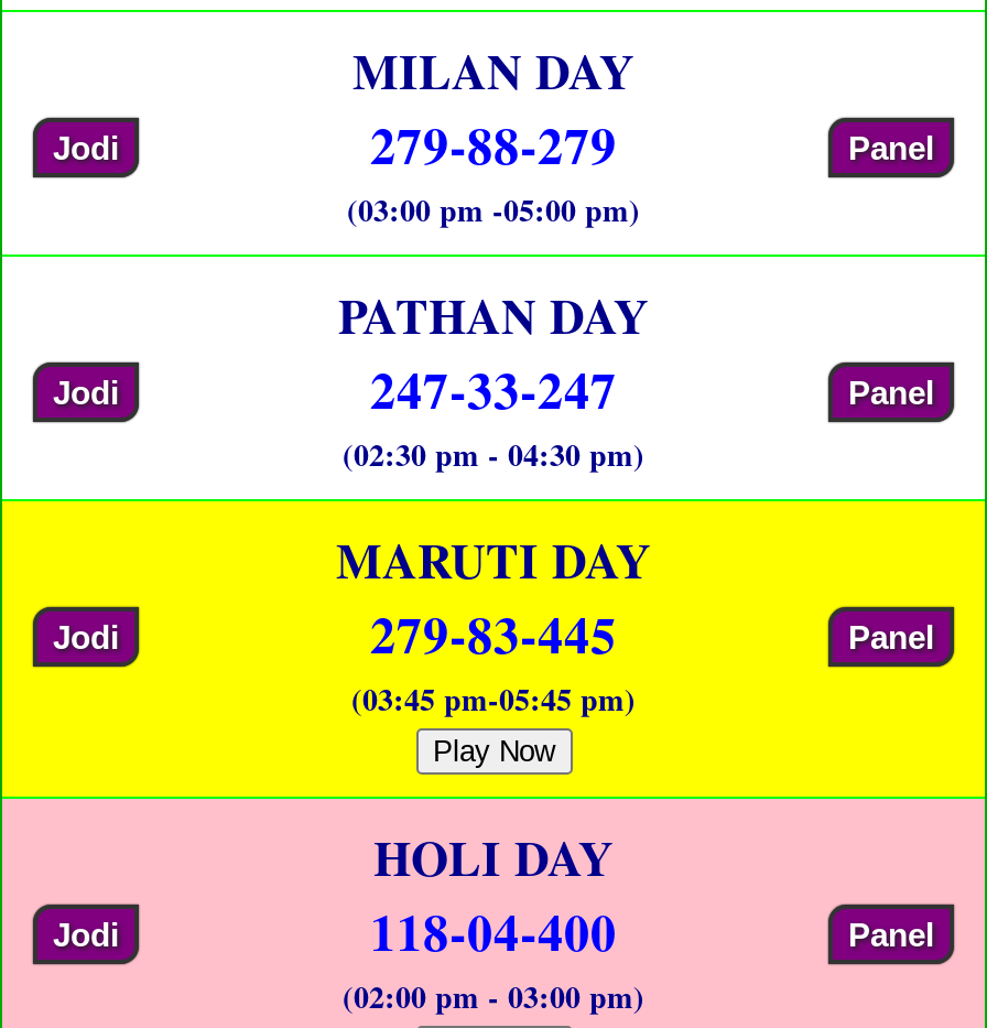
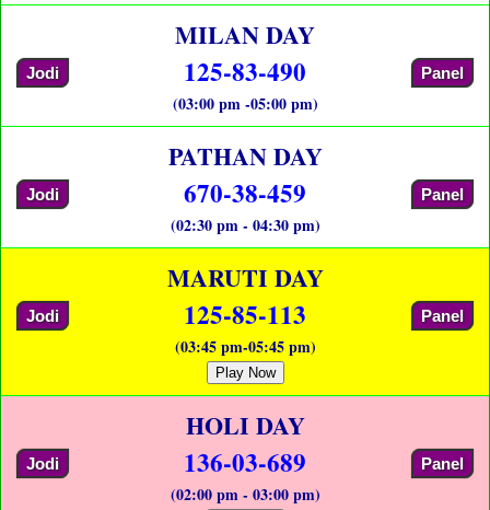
[370,106,617,181] 279-88-279 -> [184,52,306,90] 125-83-490
[370,351,617,426] 247-33-247 -> [184,174,306,211] 670-38-459
[370,596,617,671] 279-83-445 -> [184,295,306,332] 125-85-113
[370,893,617,968] 118-04-400 -> [184,443,306,480] 136-03-689

